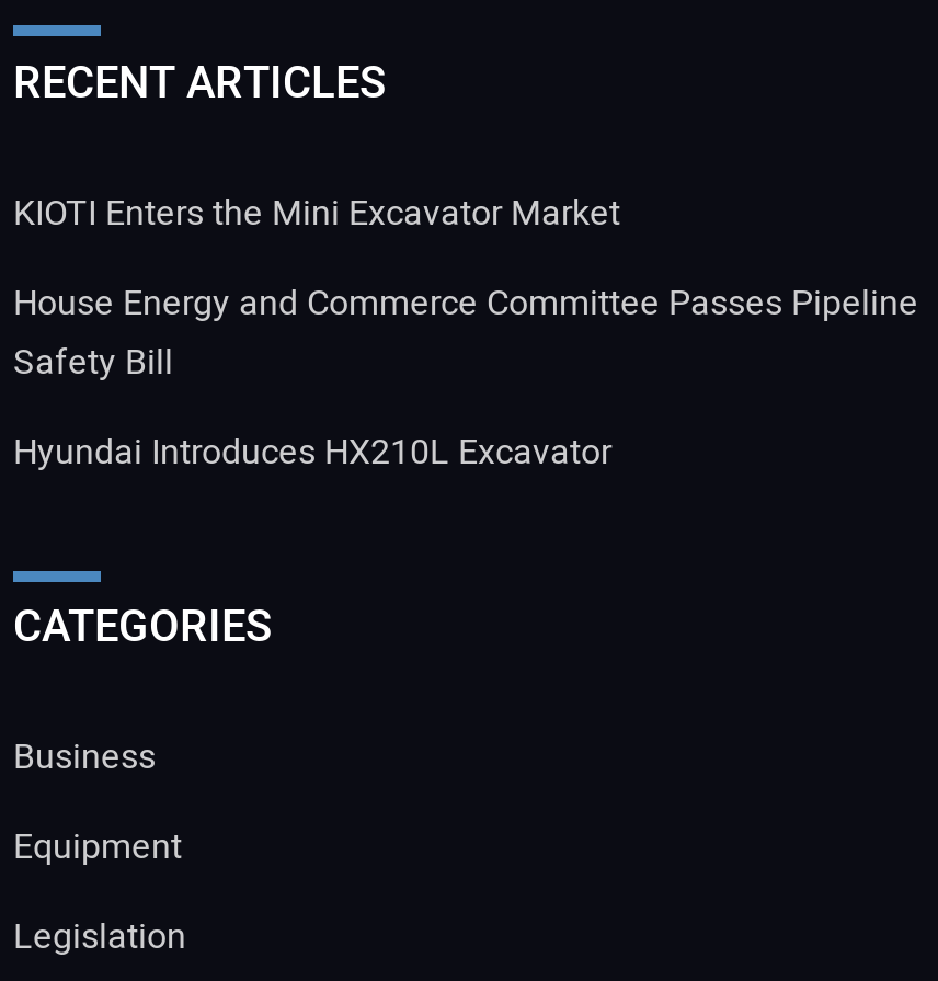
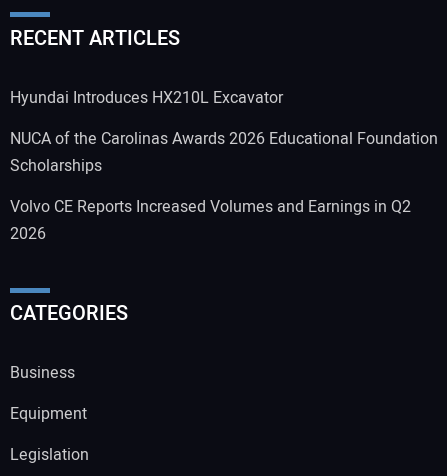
[13,187,918,388] KIOTI Enters the Mini Excavator Market | House Energy and Commerce Committee Passes Pipeline | Safety Bill -> none
moved [13,426,611,478] -> [10,86,283,110]: Hyundai Introduces HX210L Excavator
none -> [10,127,438,246] NUCA of the Carolinas Awards 2026 Educational Foundation | Scholarships | Volvo CE Reports Increased Volumes and Earnings in Q2 | 2026

